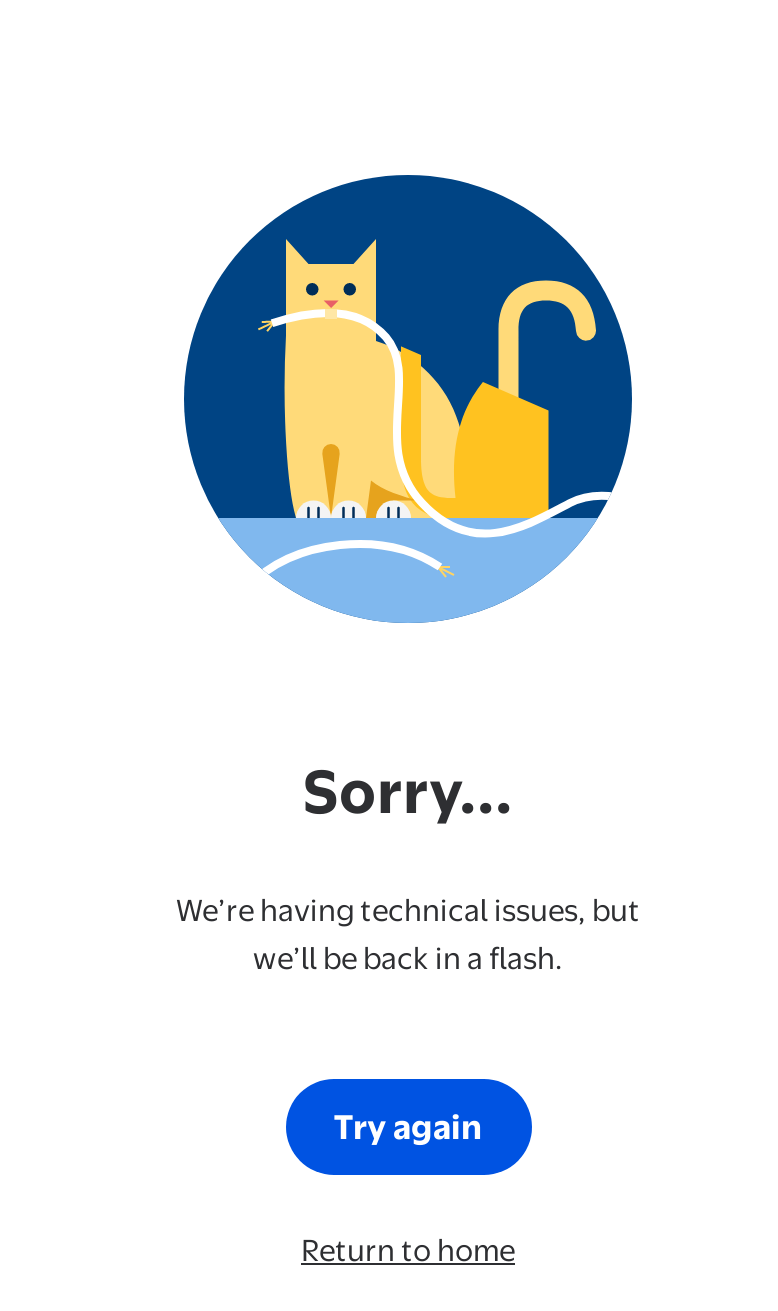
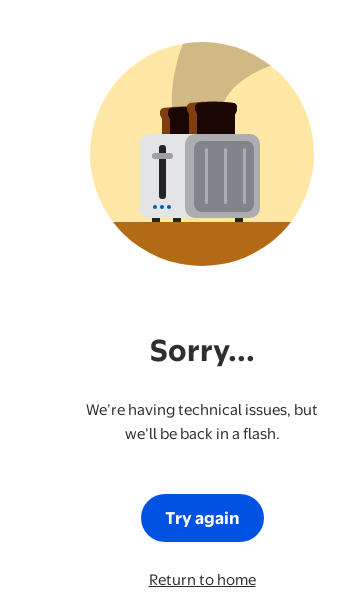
[182,173,634,625] [image] -> [90,42,314,267] [image]

